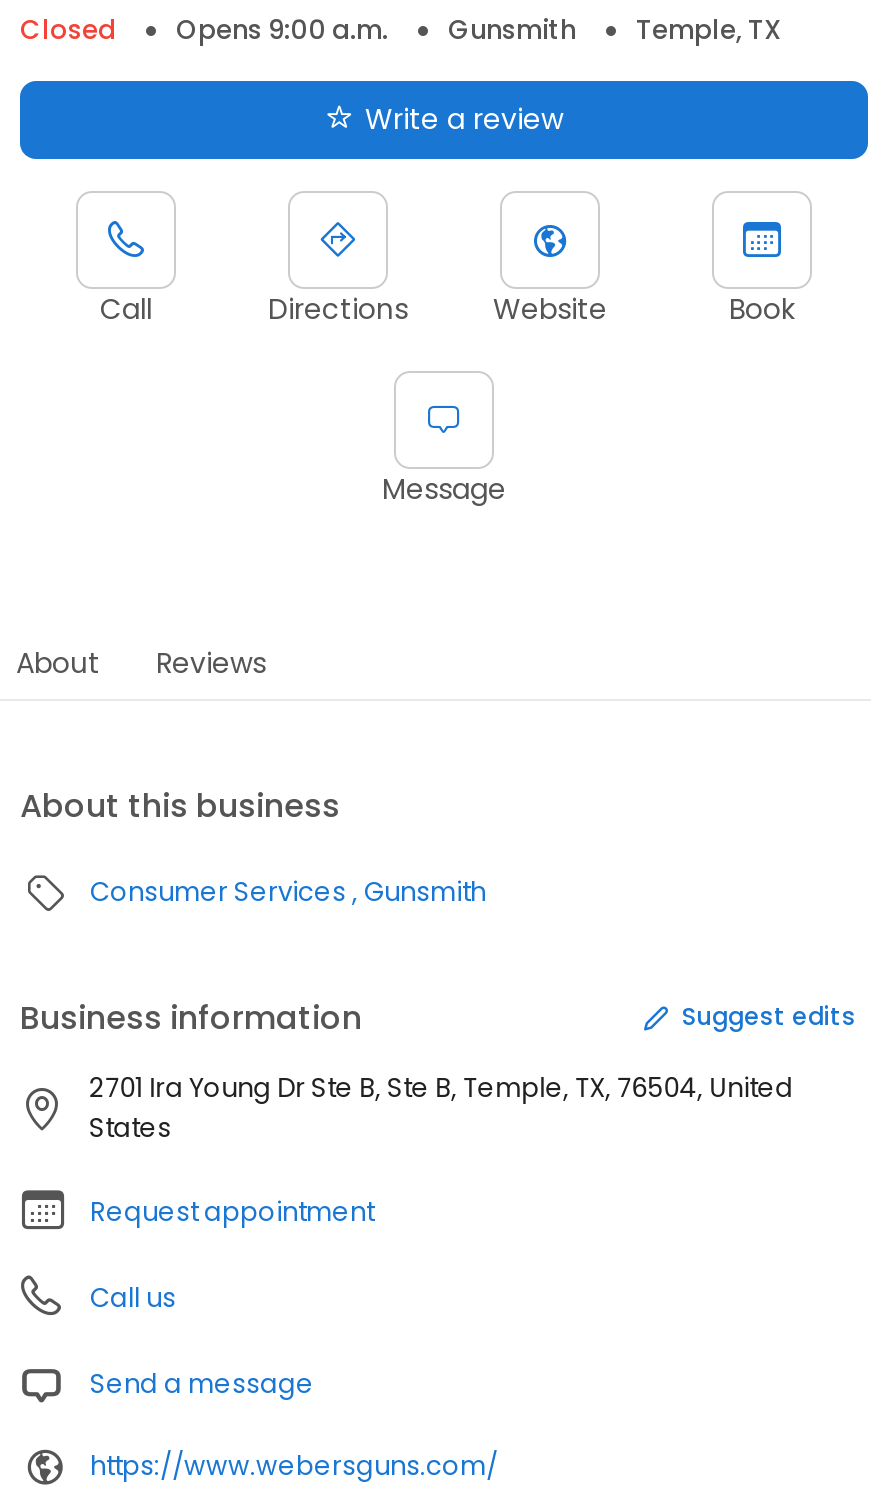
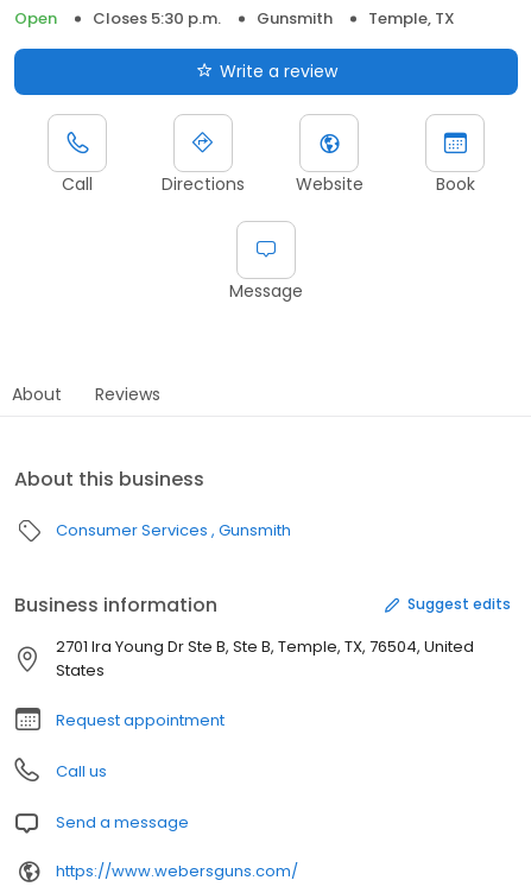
[20,11,388,49] Closed | Opens 9:00 a.m. -> [14,7,221,30] Open | Closes 5:30 p.m.

